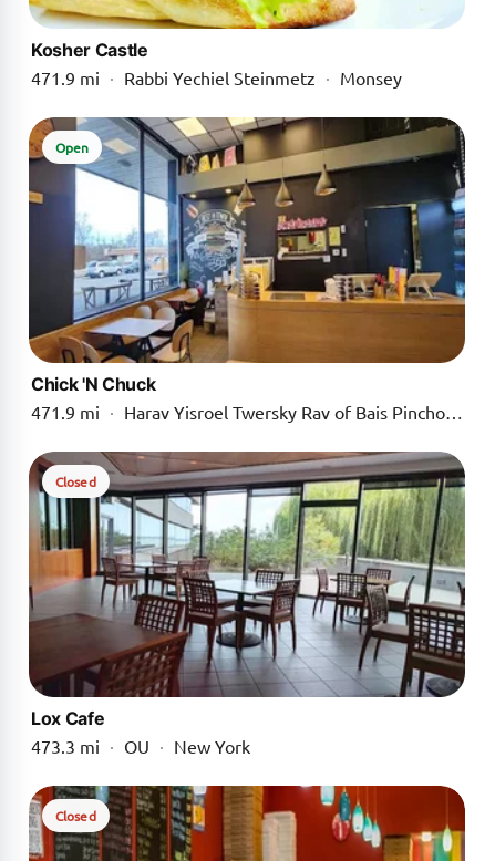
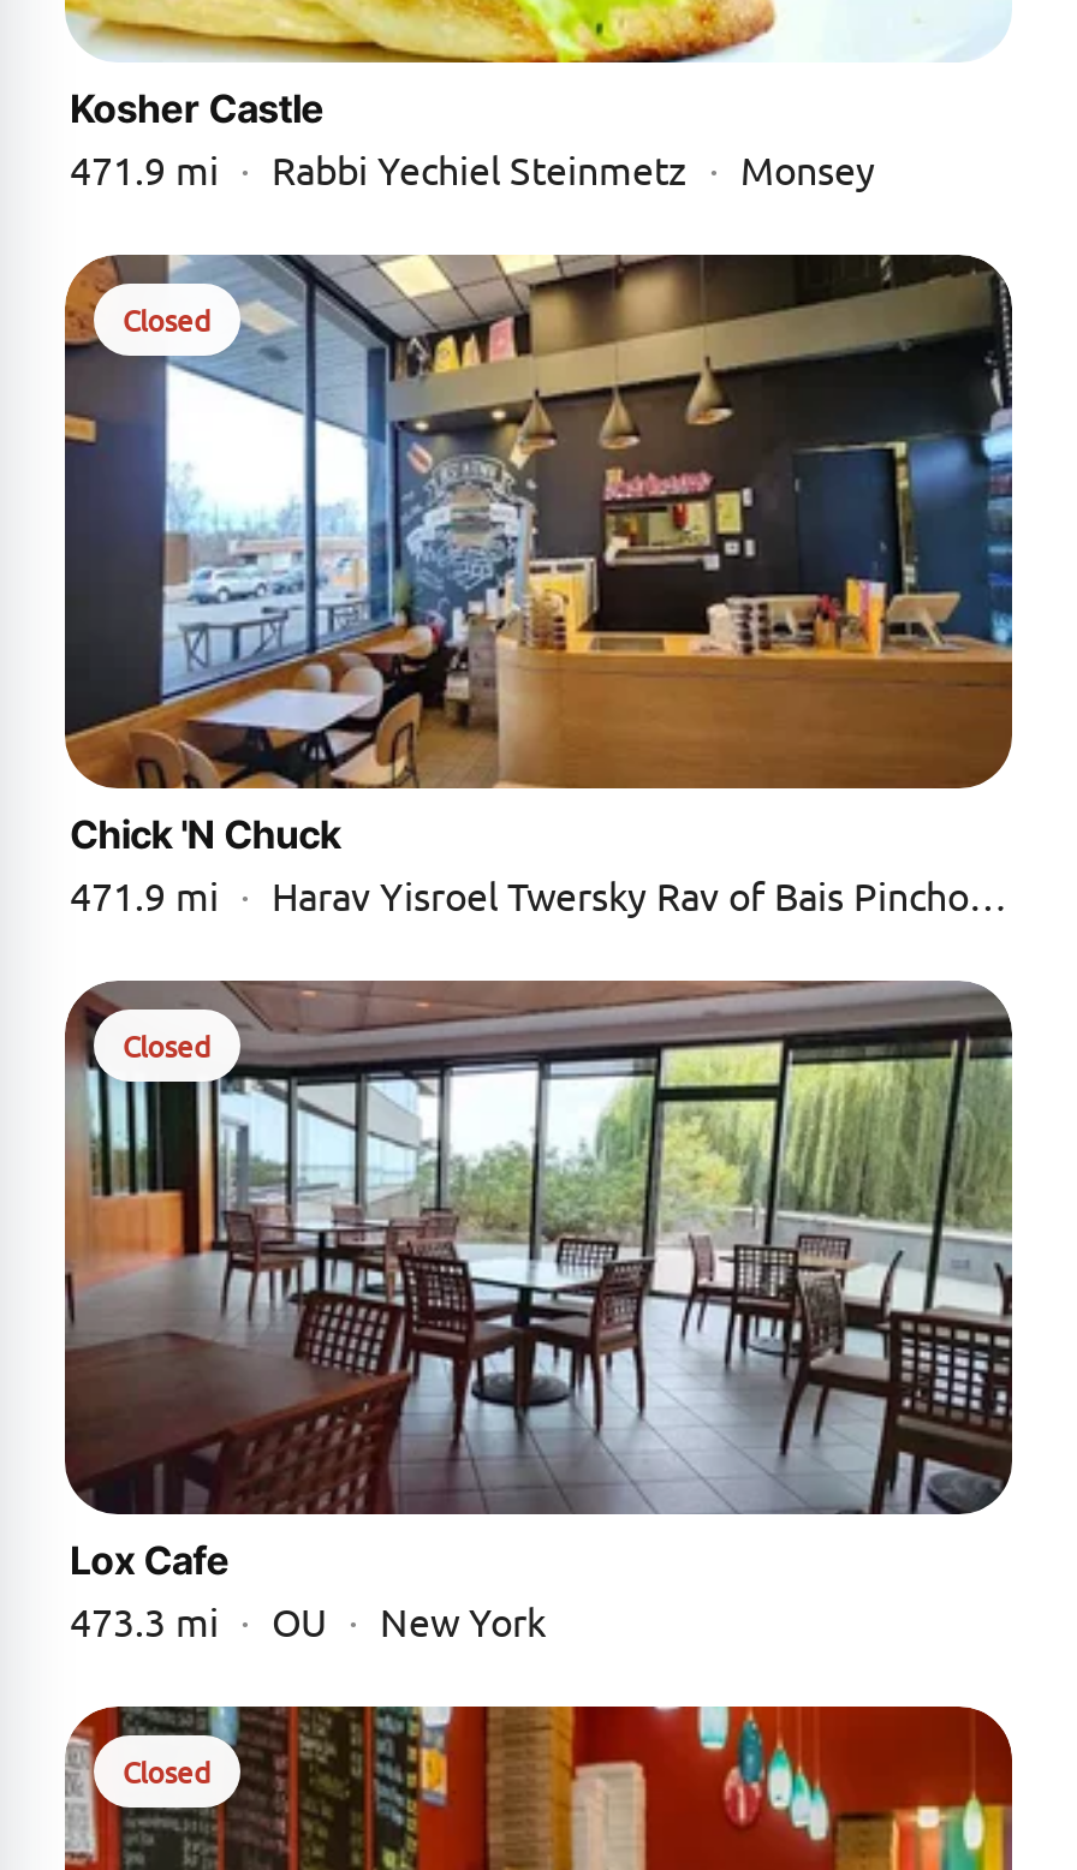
[55,139,89,156] Open -> [123,301,211,339] Closed

